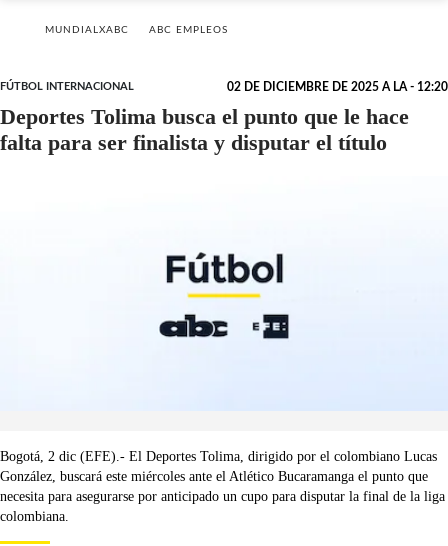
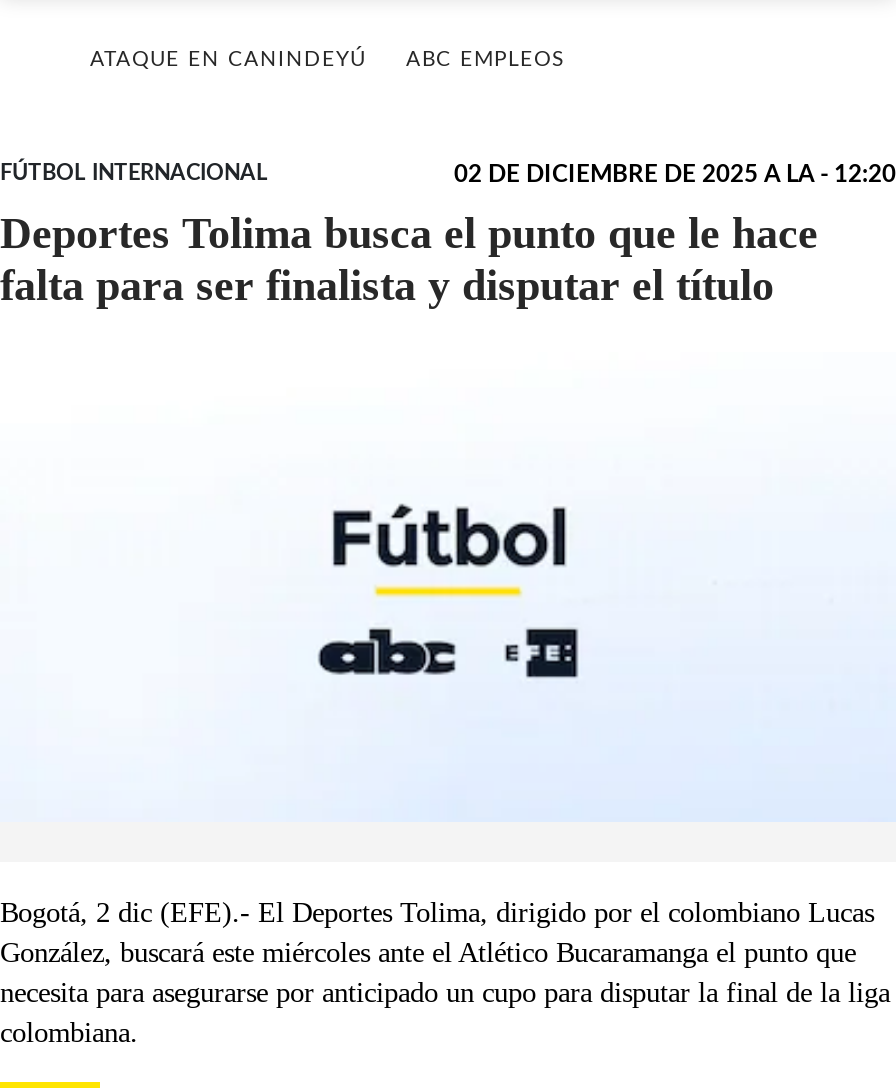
[45,25,129,35] MUNDIALXABC -> [90,50,366,70] ATAQUE EN CANINDEYÚ

